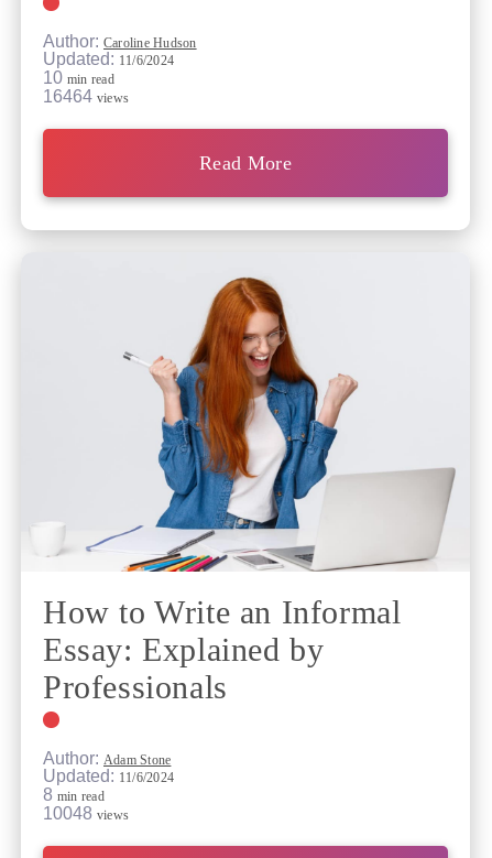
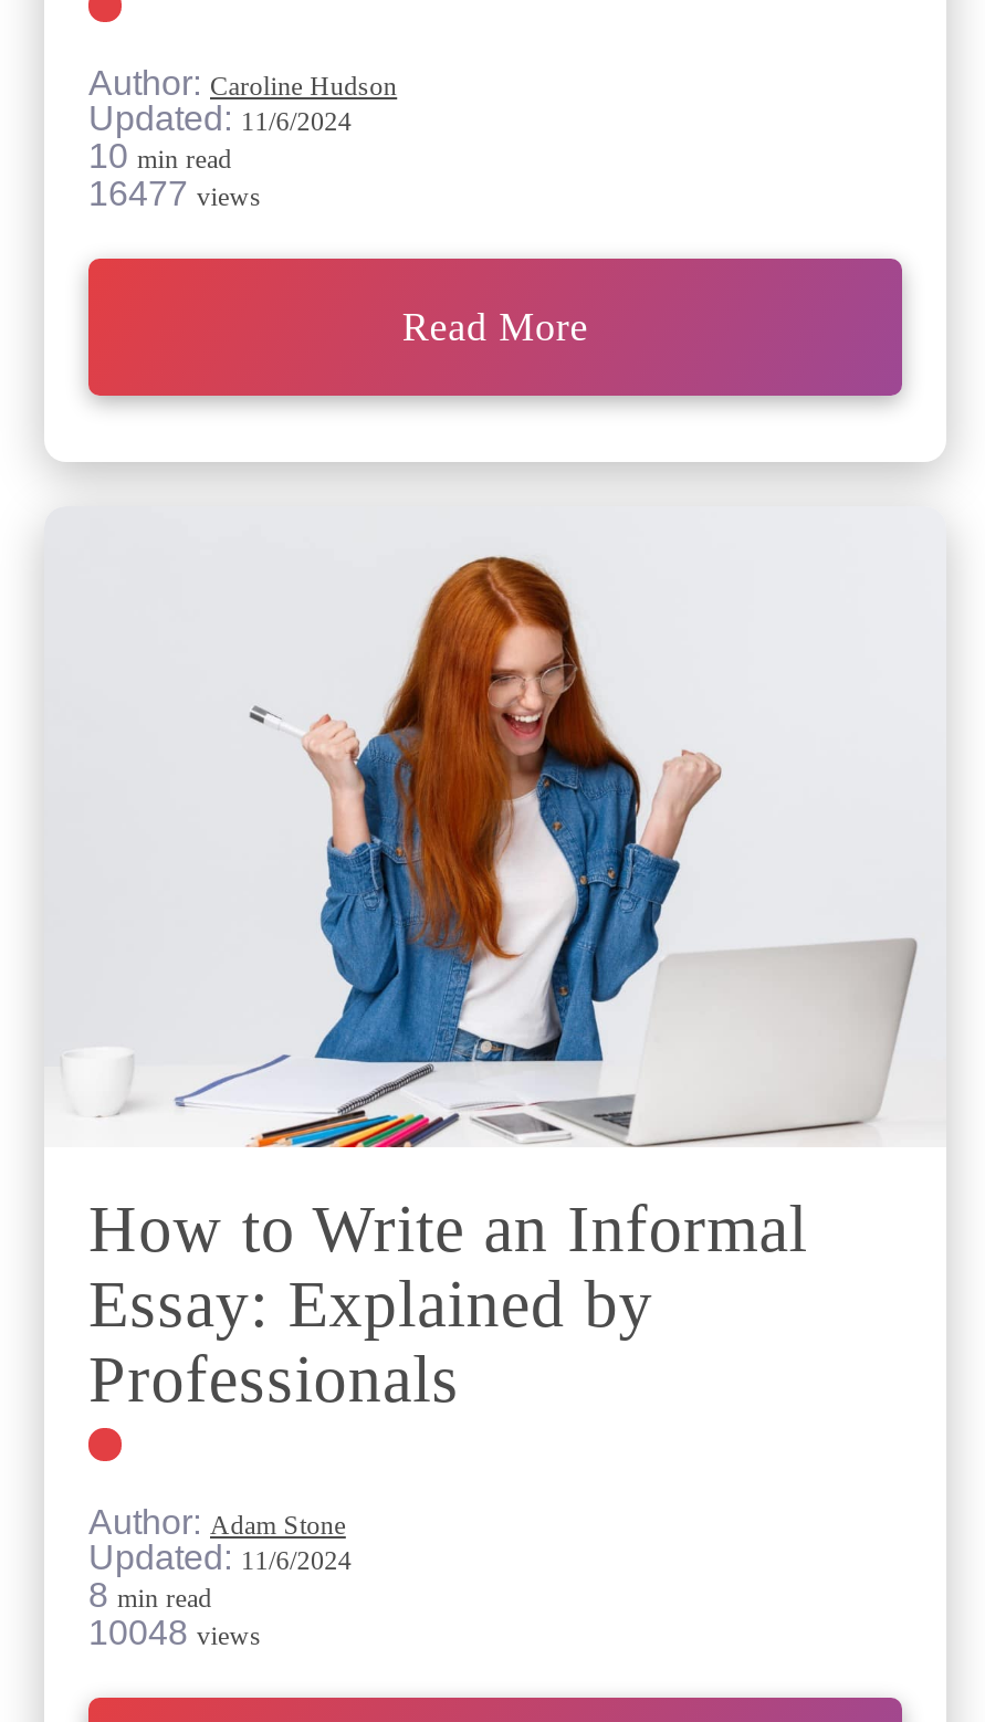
[43,87,129,106] 16464 views -> [88,175,261,212] 16477 views

